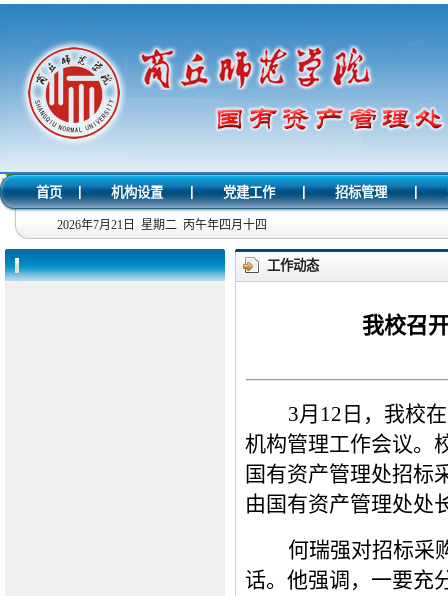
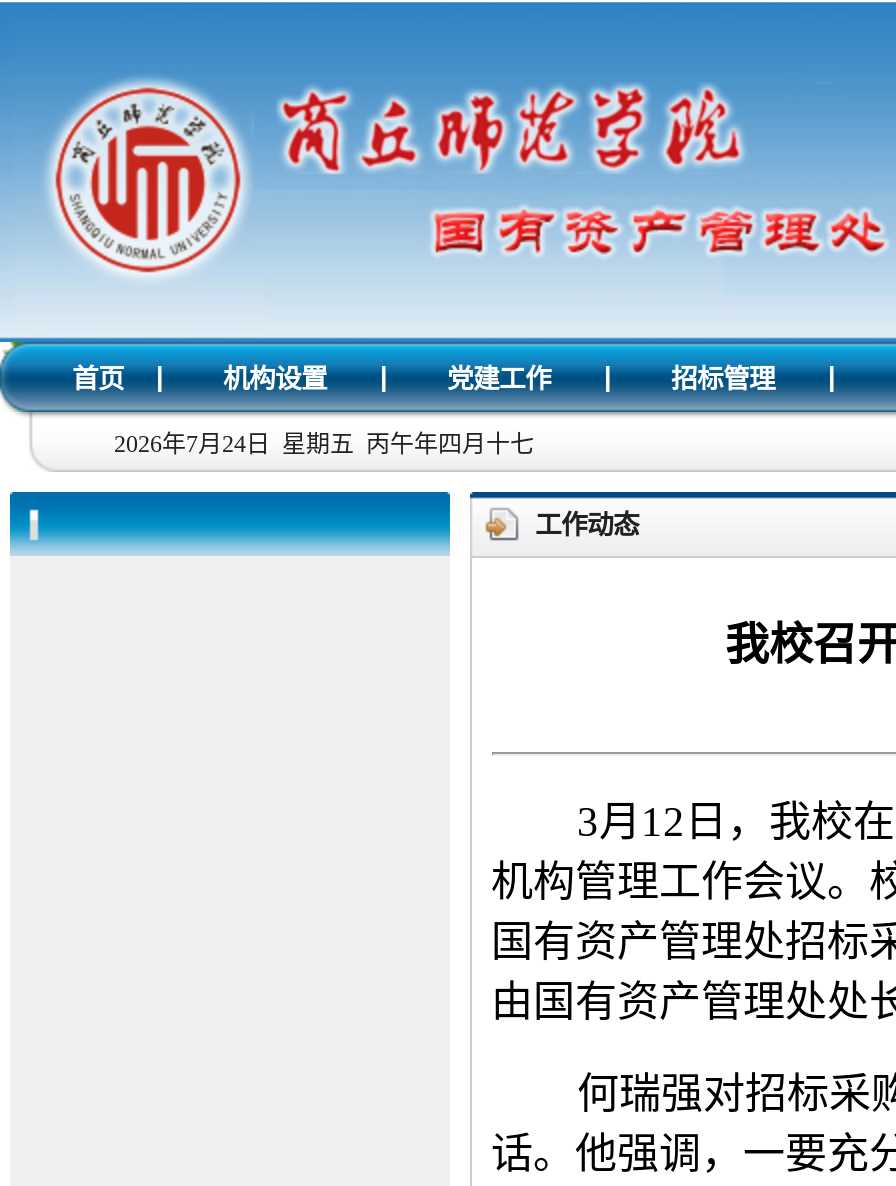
[57,218,267,232] 2026年7月21日 星期二 丙午年四月十四 -> [114,430,534,458] 2026年7月24日 星期五 丙午年四月十七

